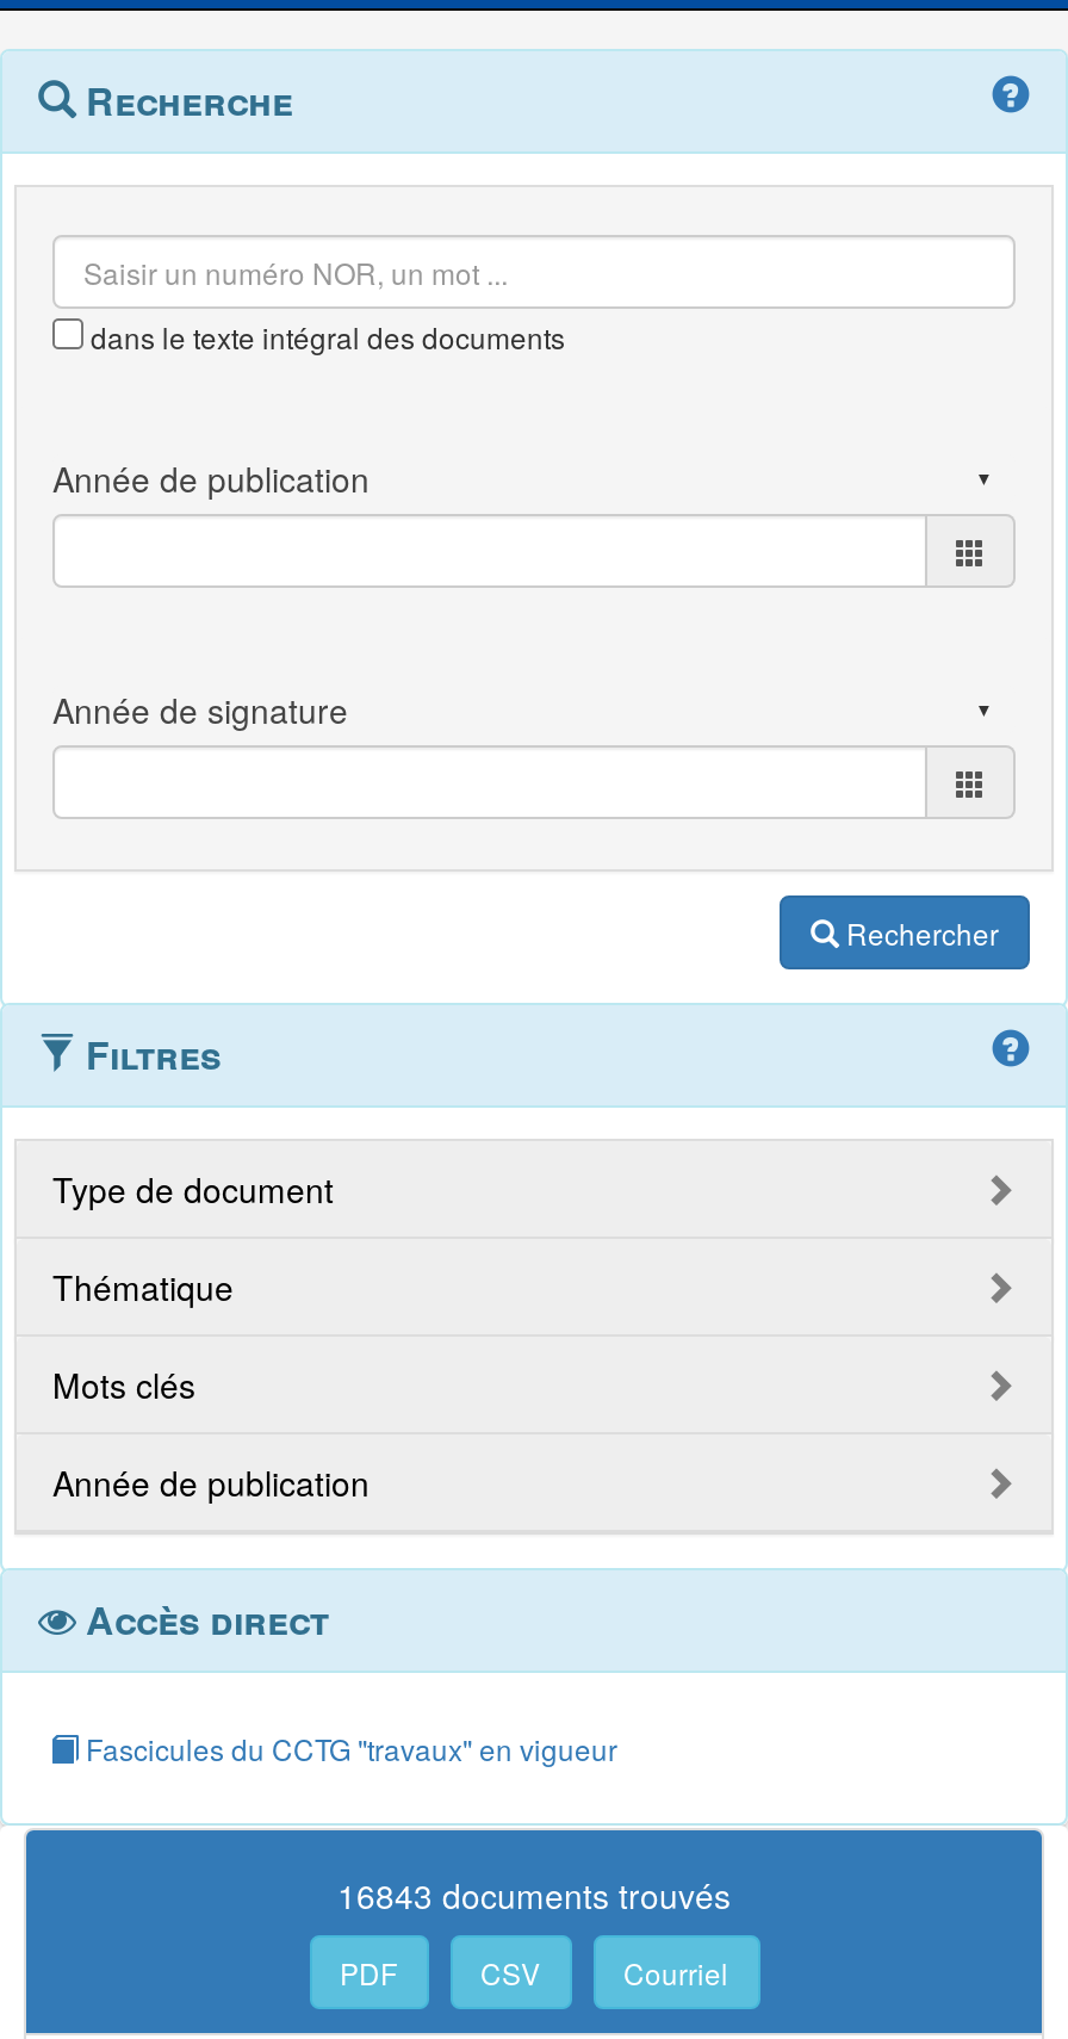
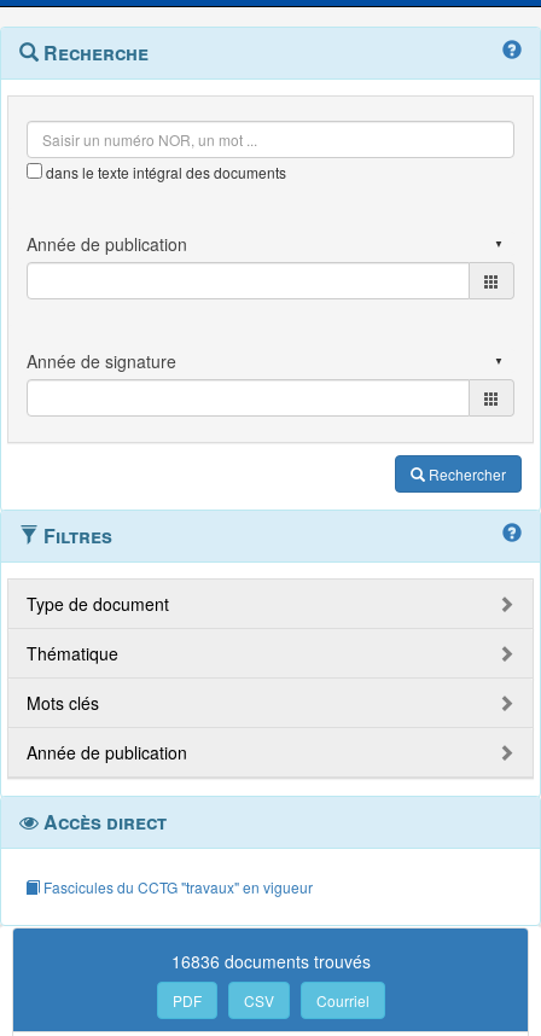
[337,1871,731,1919] 16843 documents trouvés -> [171,949,370,973] 16836 documents trouvés

